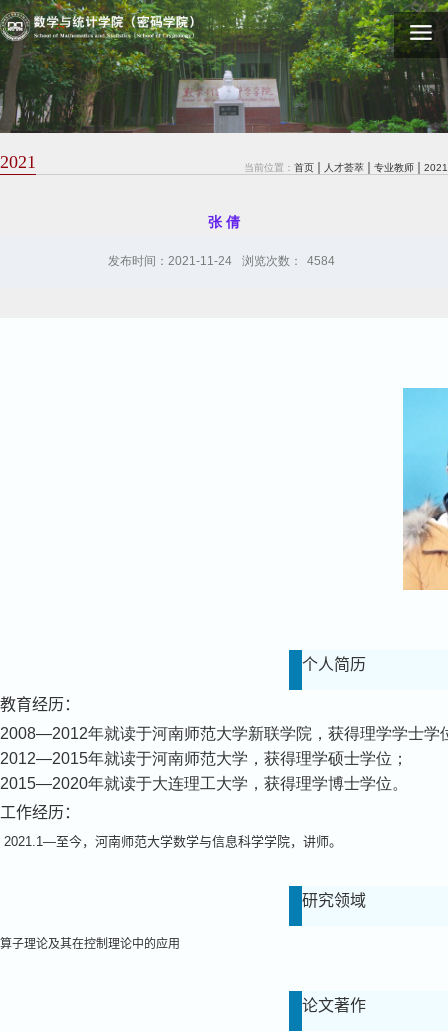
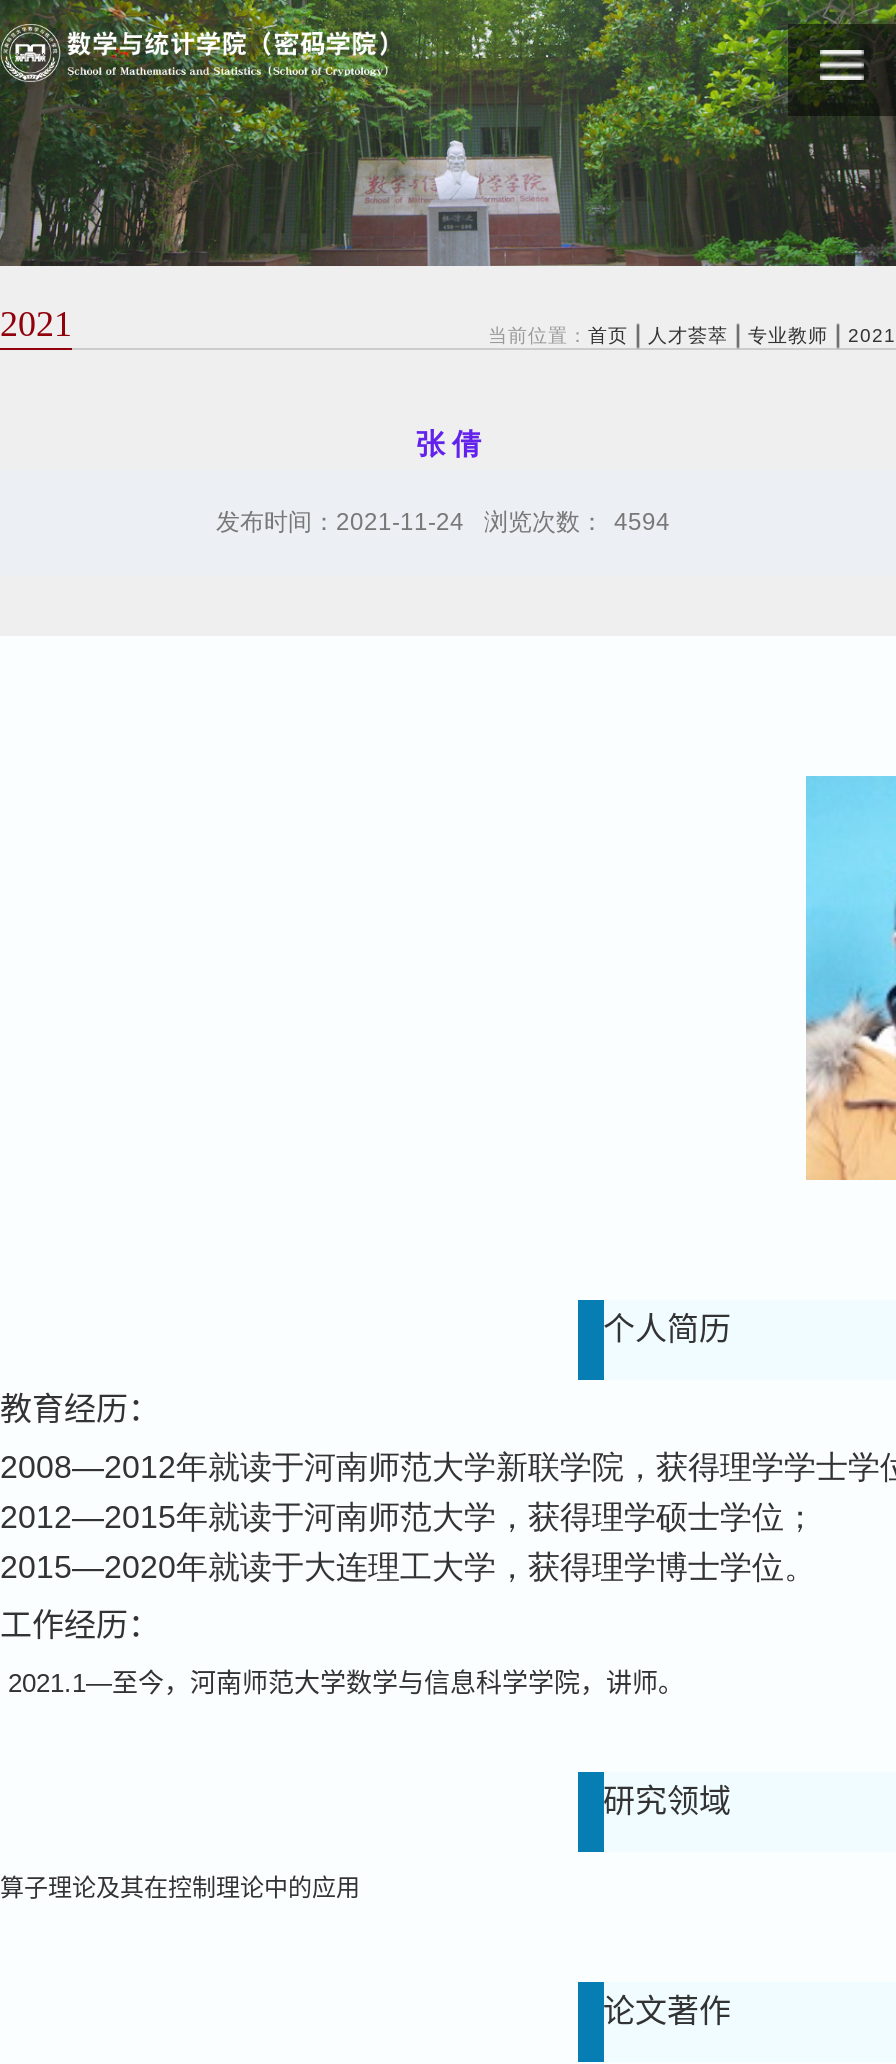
[108,254,335,268] 发布时间：2021-11-24 浏览次数： 4584 -> [216,508,670,536] 发布时间：2021-11-24 浏览次数： 4594

